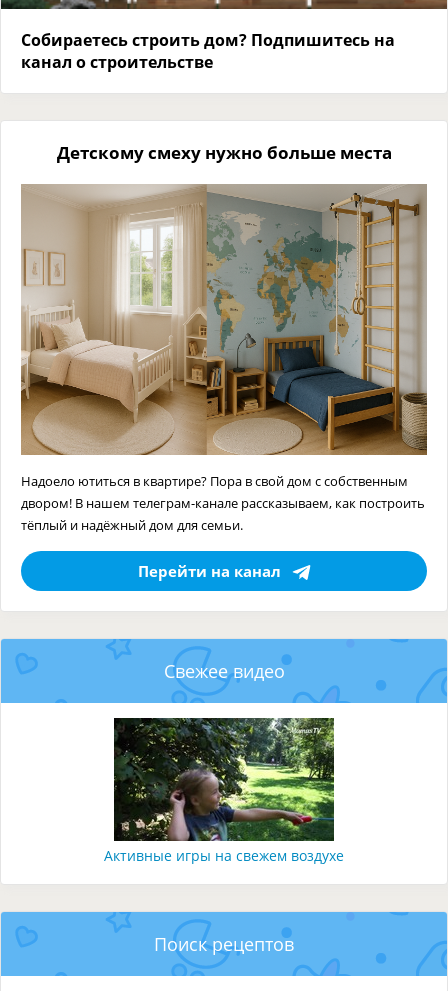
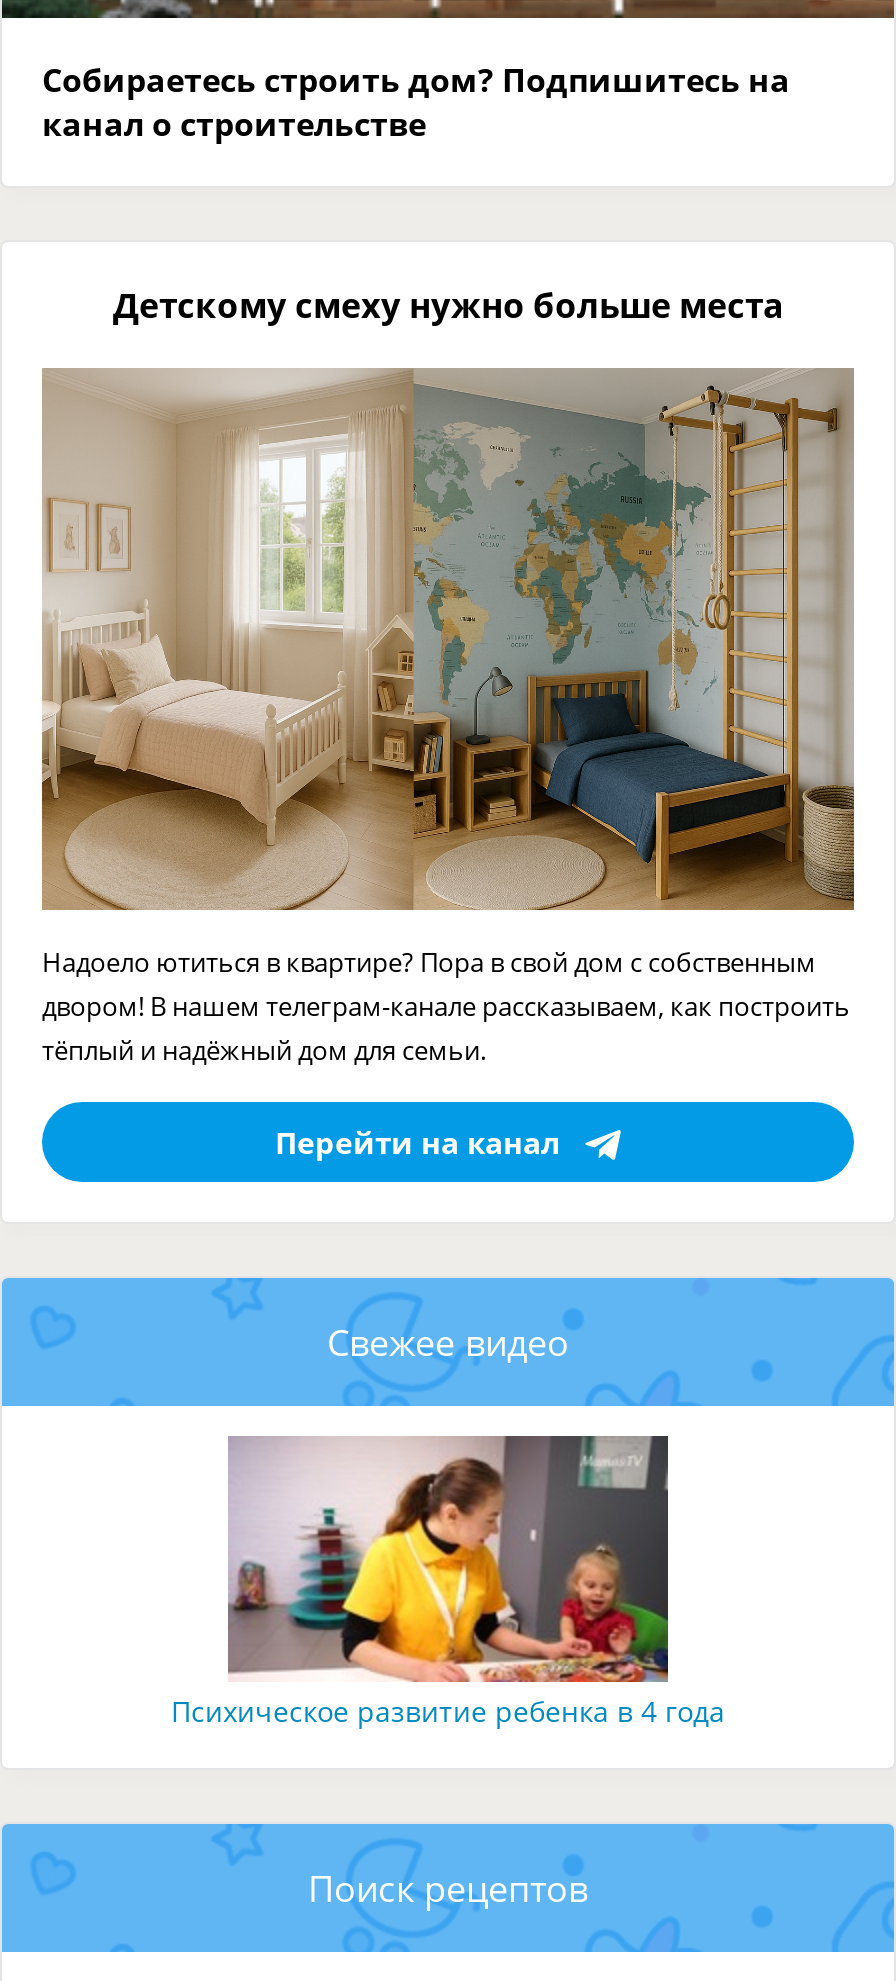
[104,717,344,865] [image] | Активные игры на свежем воздухе -> [171,1436,725,1729] [image] | Психическое развитие ребенка в 4 года

